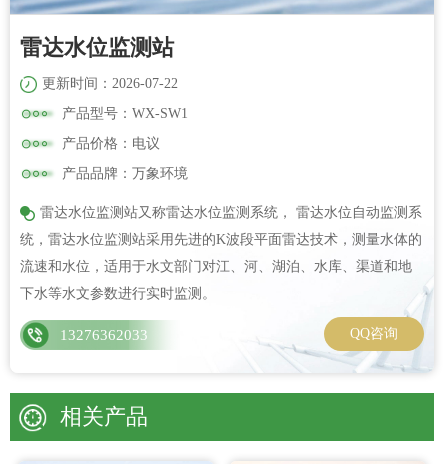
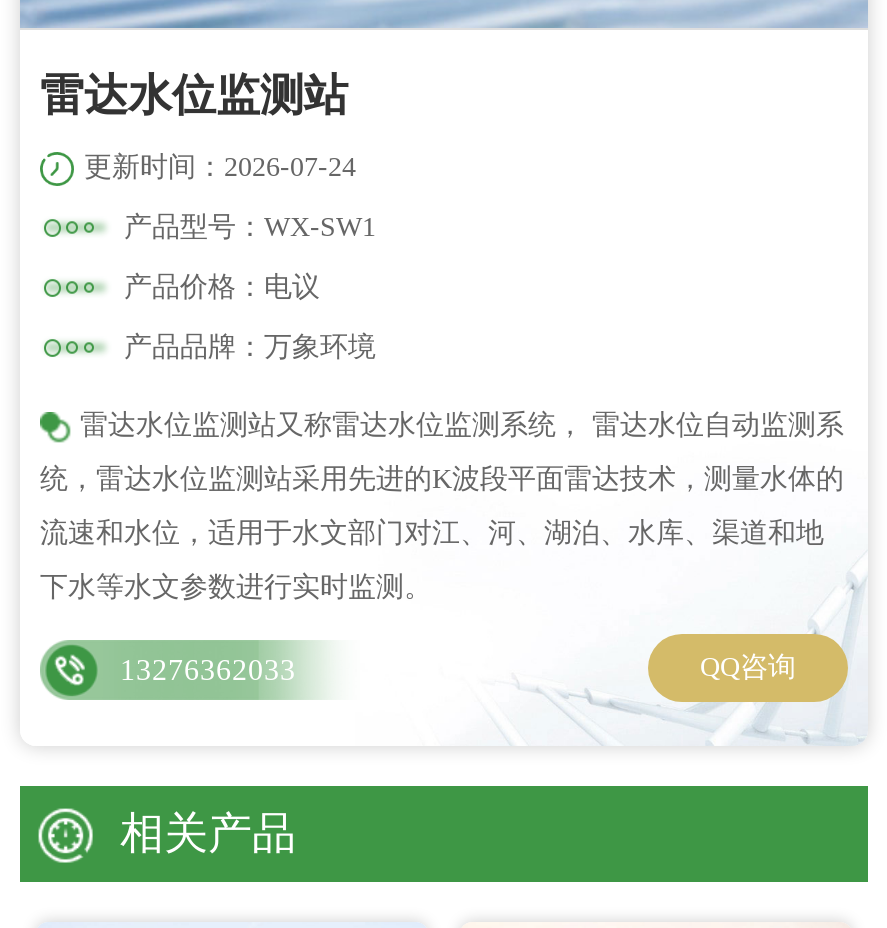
[42,76,178,91] 更新时间：2026-07-22 -> [84,153,356,183] 更新时间：2026-07-24

